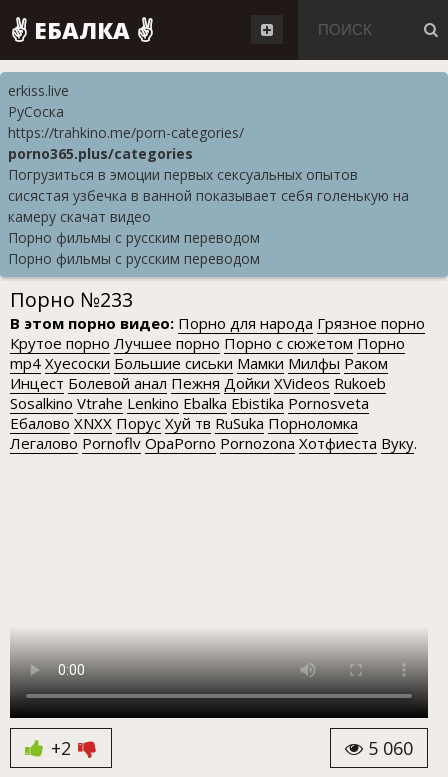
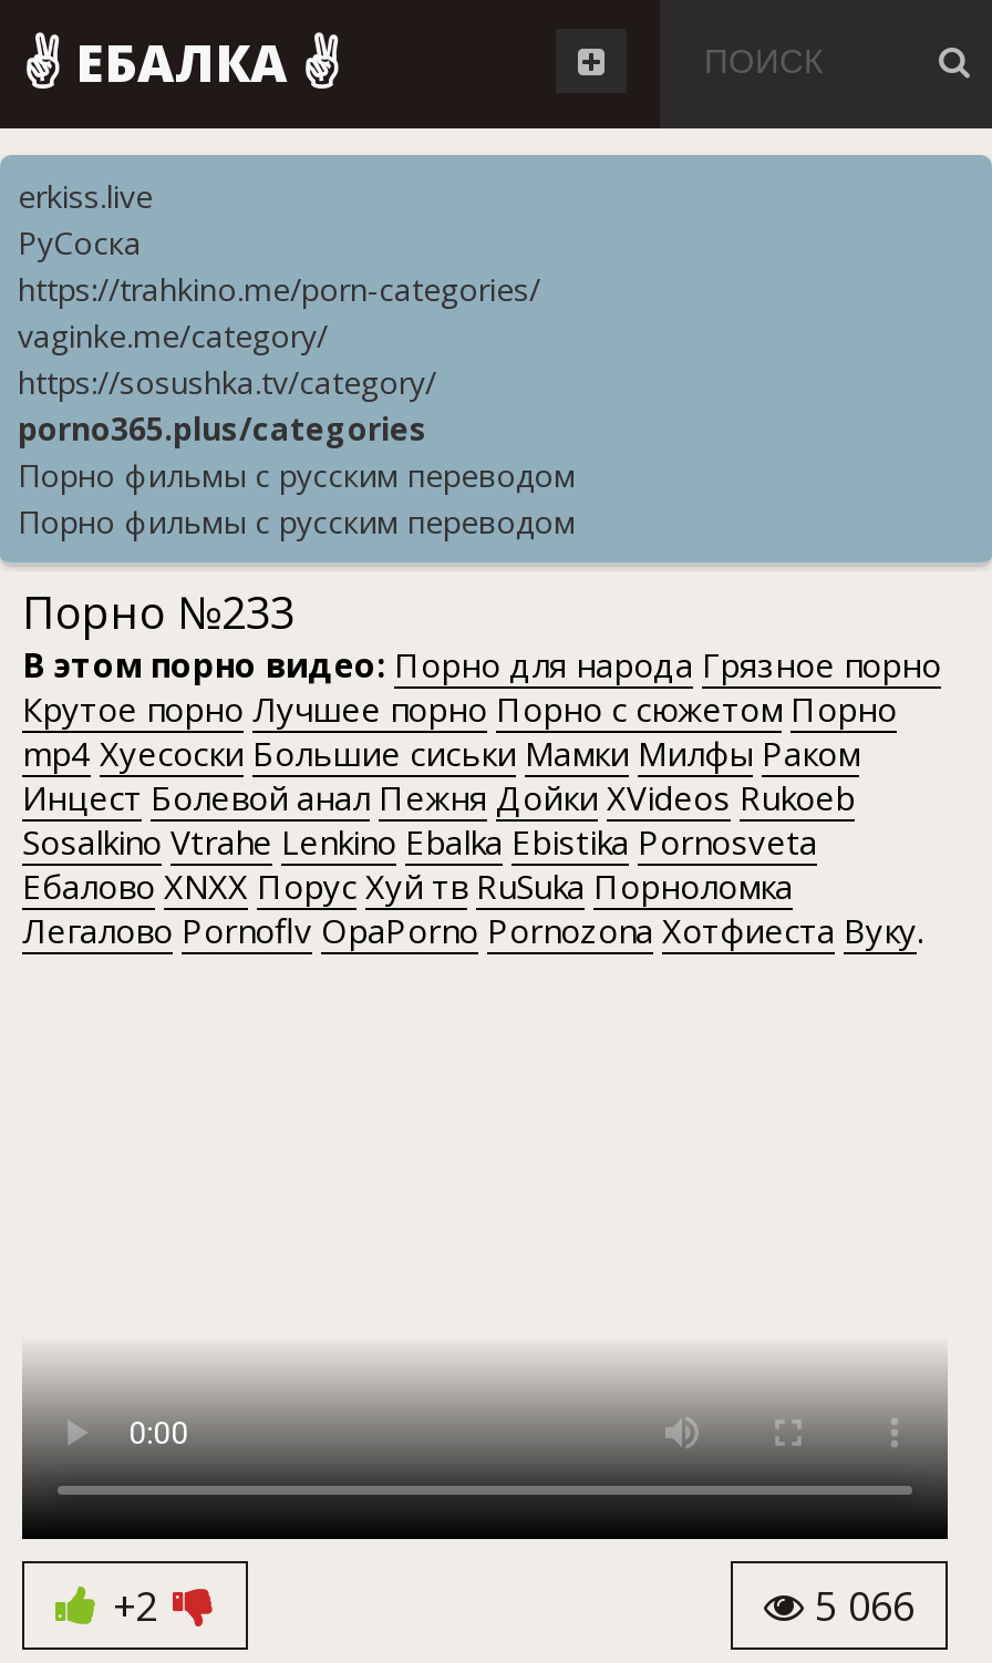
none -> [18,314,436,403] vaginke.me/category/ | https://sosushka.tv/category/
moved [8,144,193,163] -> [18,407,427,450]: porno365.plus/categories
[8,165,409,226] Погрузиться в эмоции первых сексуальных опытов | сисястая узбечка в ванной показывает себя голенькую на | камеру скачат видео -> none
[363,736,413,760] 5 060 -> [804,1579,914,1632] 5 066

